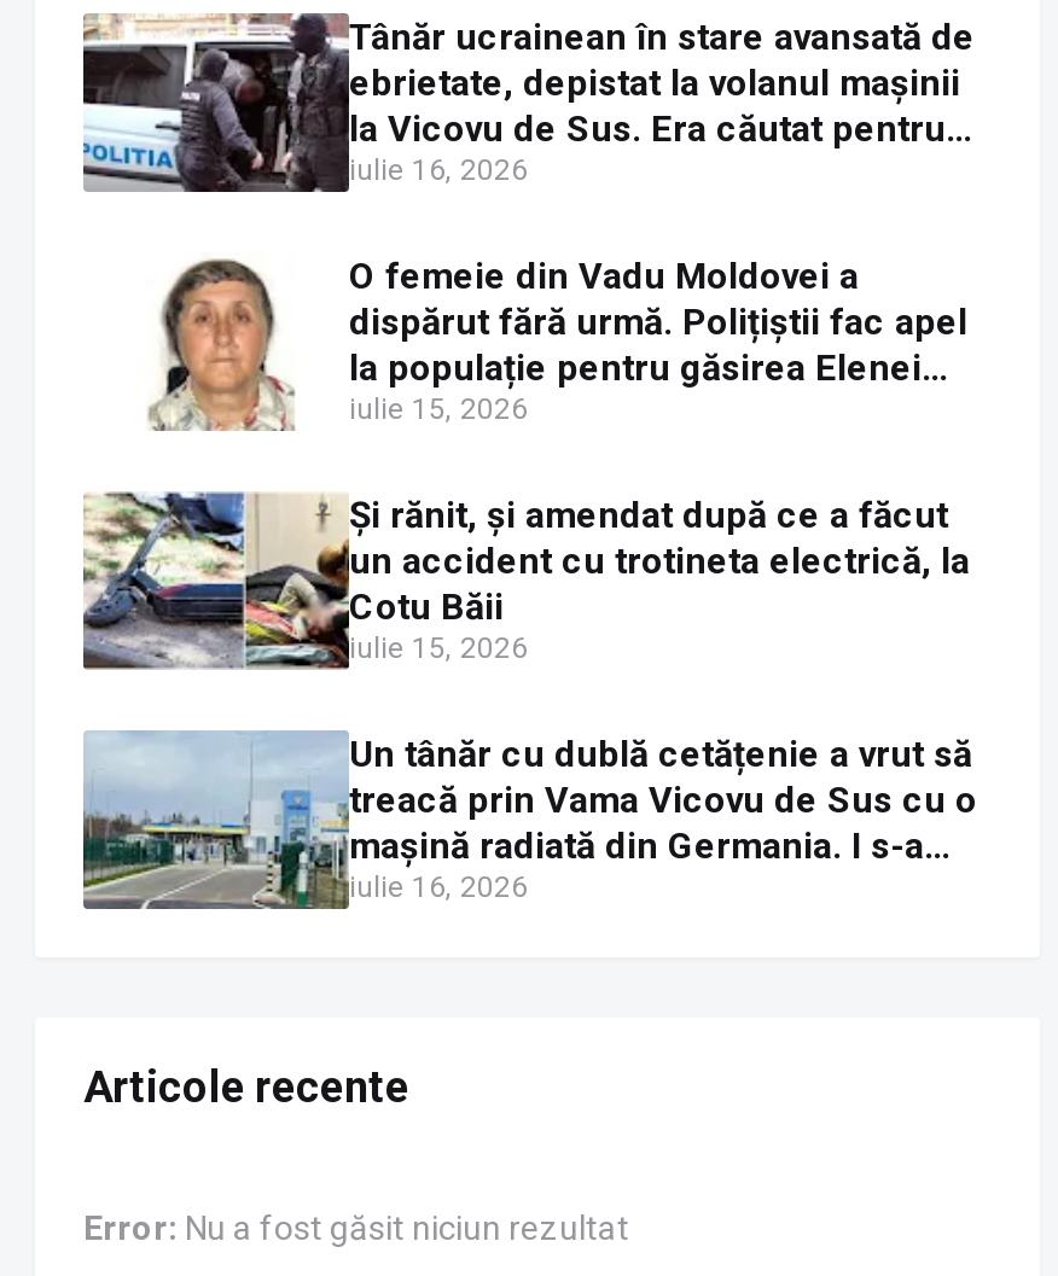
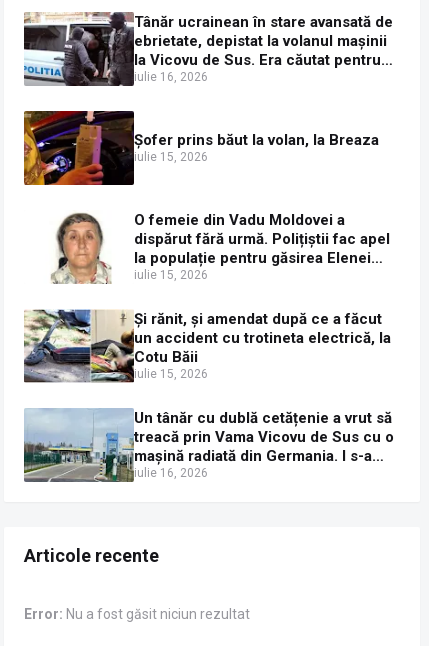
none -> [23,110,379,186] [image] | Șofer prins băut la volan, la Breaza | iulie 15, 2026

